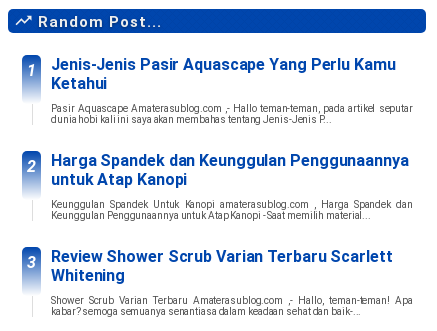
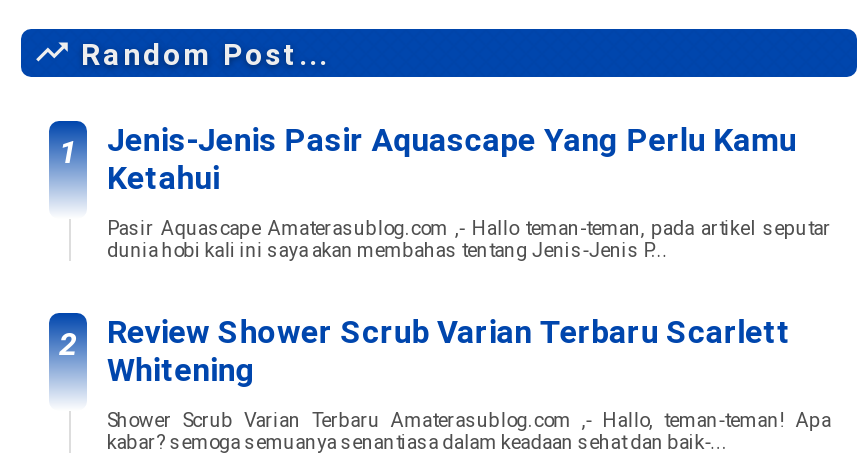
[51,151,413,221] Harga Spandek dan Keunggulan Penggunaannya | untuk Atap Kanopi | Keunggulan Spandek Untuk Kanopi amaterasublog.com , Harga Spandek dan | Keunggulan Penggunaannya untuk Atap Kanopi - Saat memilih material... -> none

